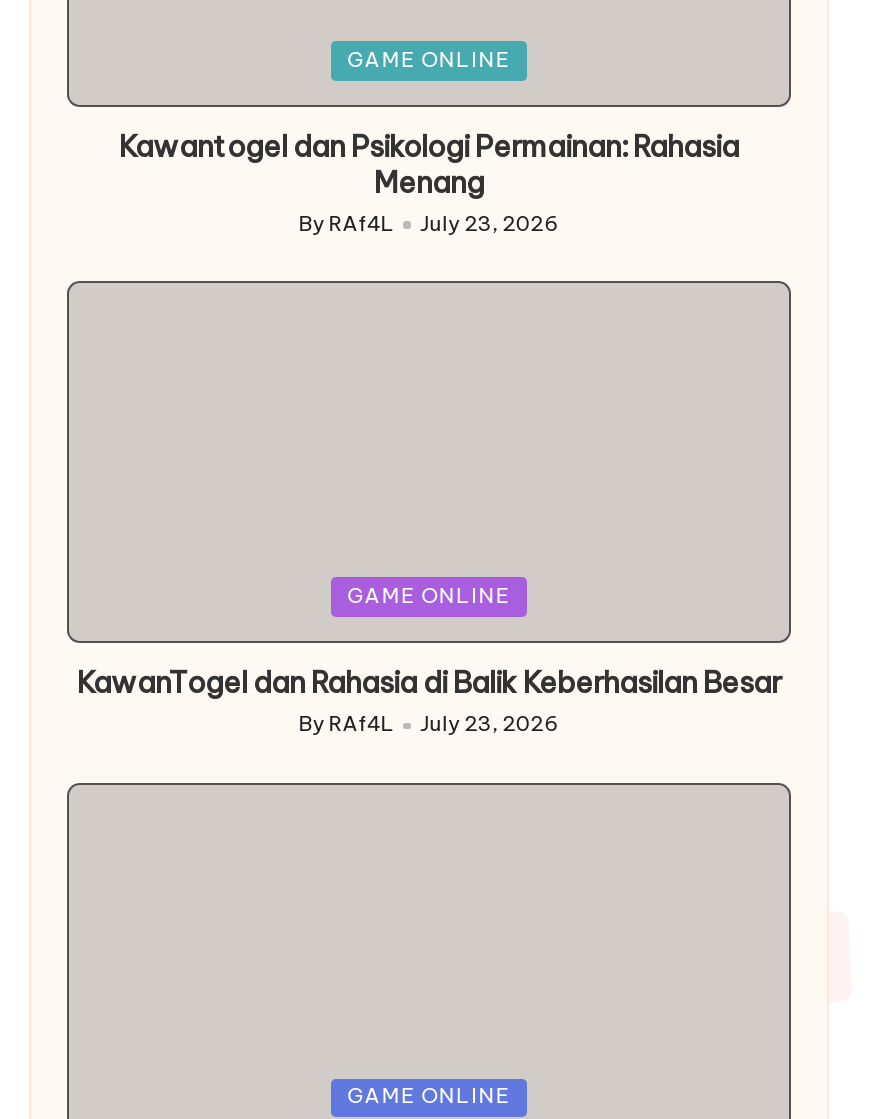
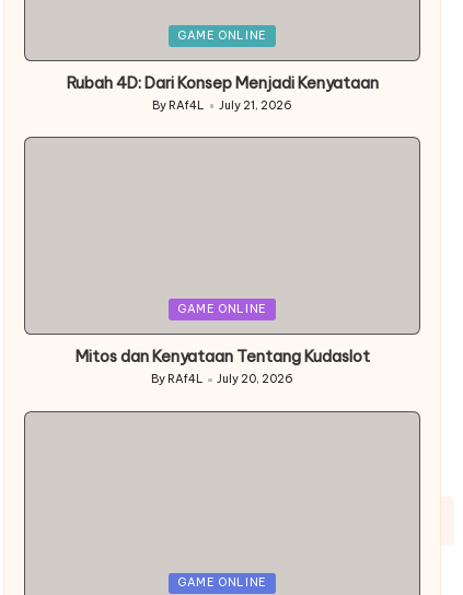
[119,129,739,201] Kawantogel dan Psikologi Permainan: Rahasia | Menang -> [66,73,378,93] Rubah 4D: Dari Konsep Menjadi Kenyataan
[298,211,560,237] By RAf4L July 23, 2026 -> [152,99,292,113] By RAf4L July 21, 2026
[77,665,781,701] KawanTogel dan Rahasia di Balik Keberhasilan Besar -> [75,347,369,367] Mitos dan Kenyataan Tentang Kudaslot
[298,712,560,738] By RAf4L July 23, 2026 -> [151,372,294,387] By RAf4L July 20, 2026

